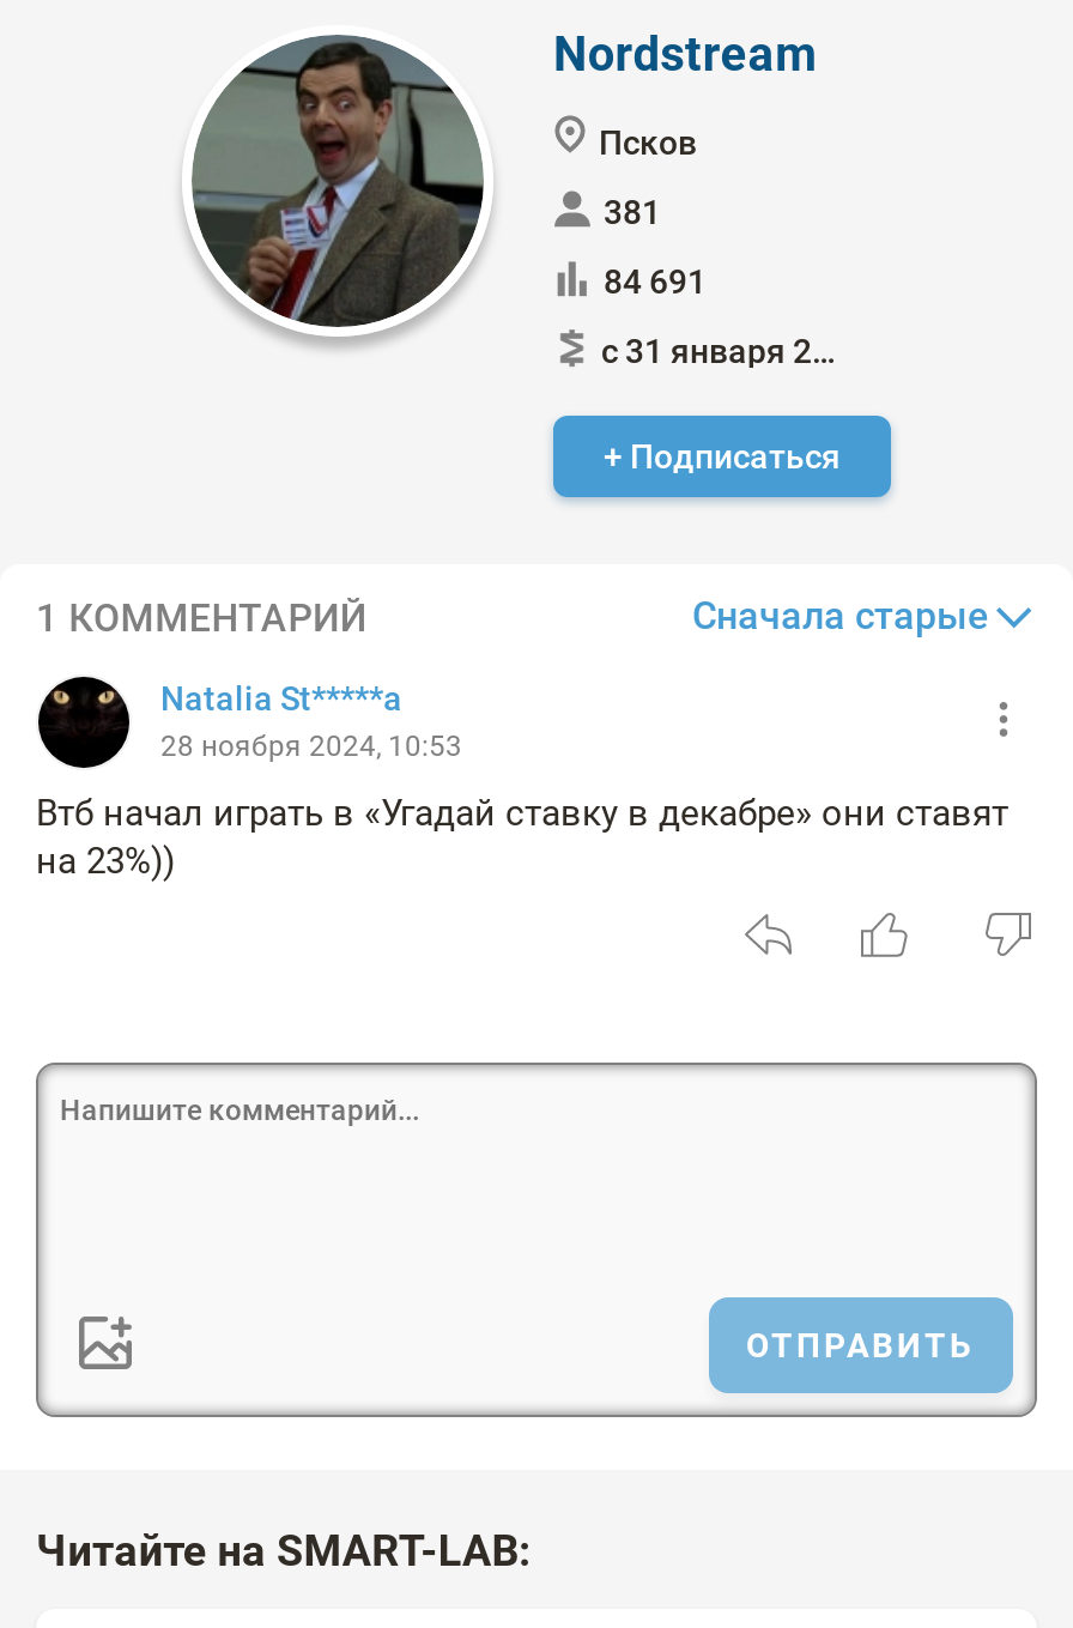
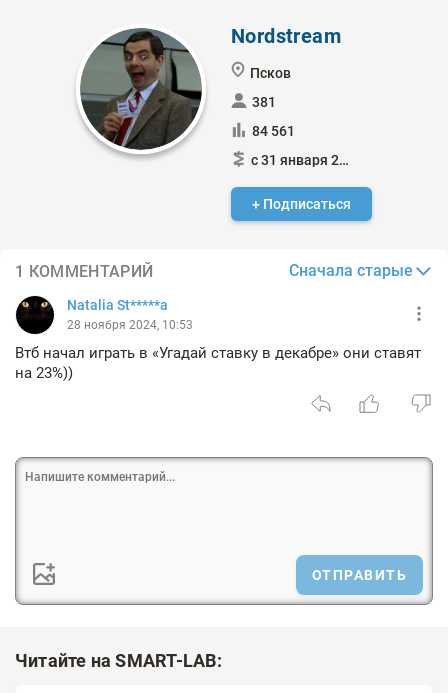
[604,262,707,301] 84 691 -> [252,123,295,139] 84 561

